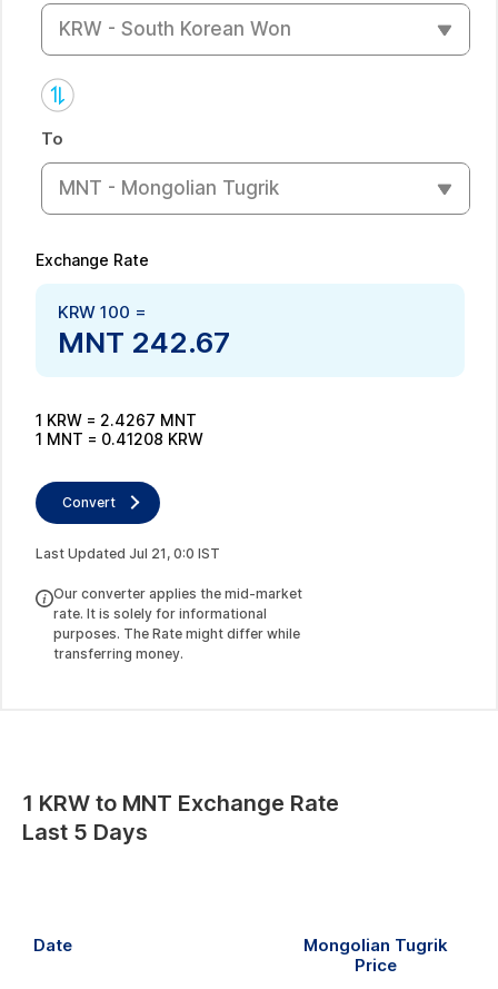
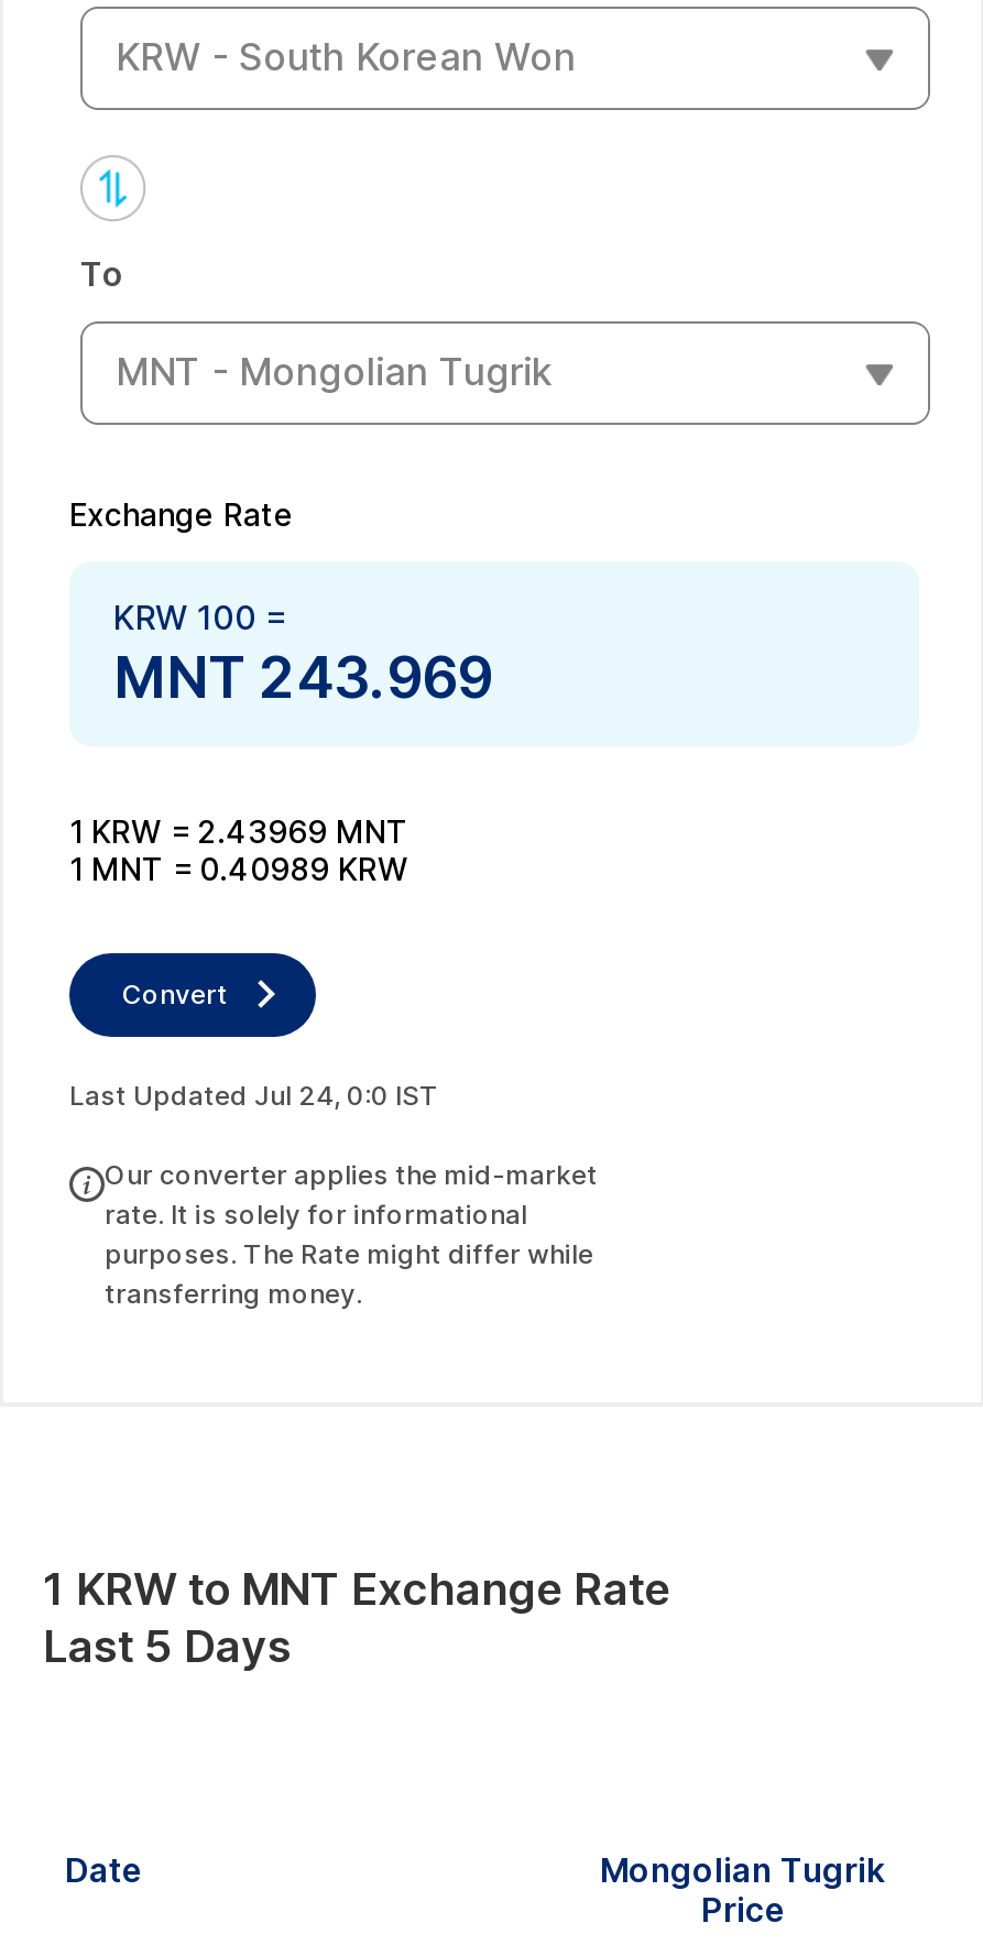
[58,324,230,359] MNT 242.67 -> [113,642,492,710] MNT 243.969
[36,410,197,429] 1 KRW = 2.4267 MNT -> [69,811,408,849] 1 KRW = 2.43969 MNT
[36,429,203,448] 1 MNT = 0.41208 KRW -> [69,849,408,886] 1 MNT = 0.40989 KRW
[36,545,220,561] Last Updated Jul 21, 0:0 IST -> [69,1078,439,1111] Last Updated Jul 24, 0:0 IST

